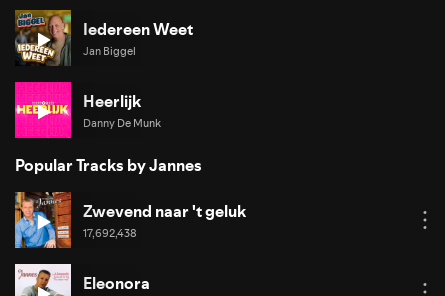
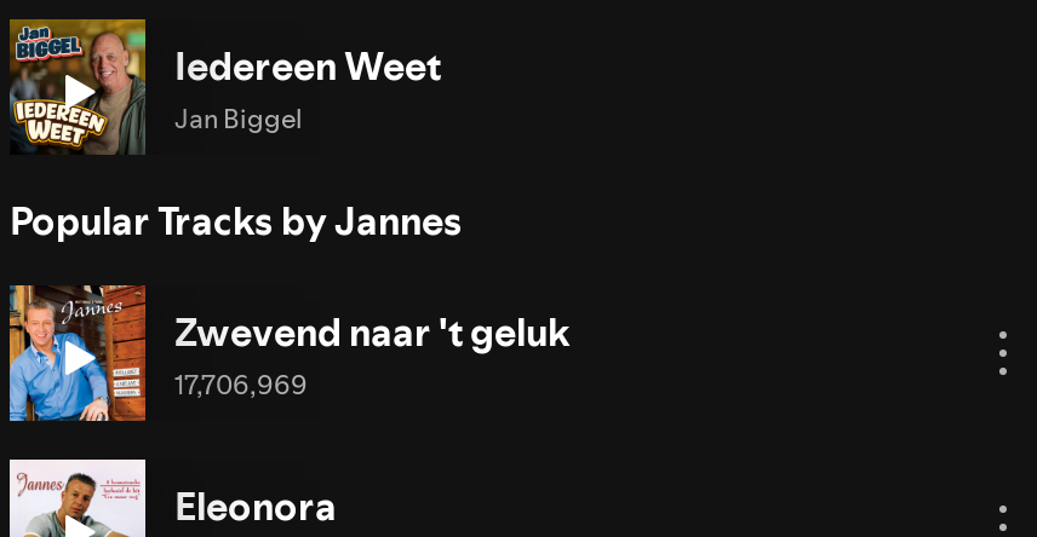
[14,81,161,139] [image] | Heerlijk | Danny De Munk -> none
[83,225,137,240] 17,692,438 -> [174,366,308,403] 17,706,969

